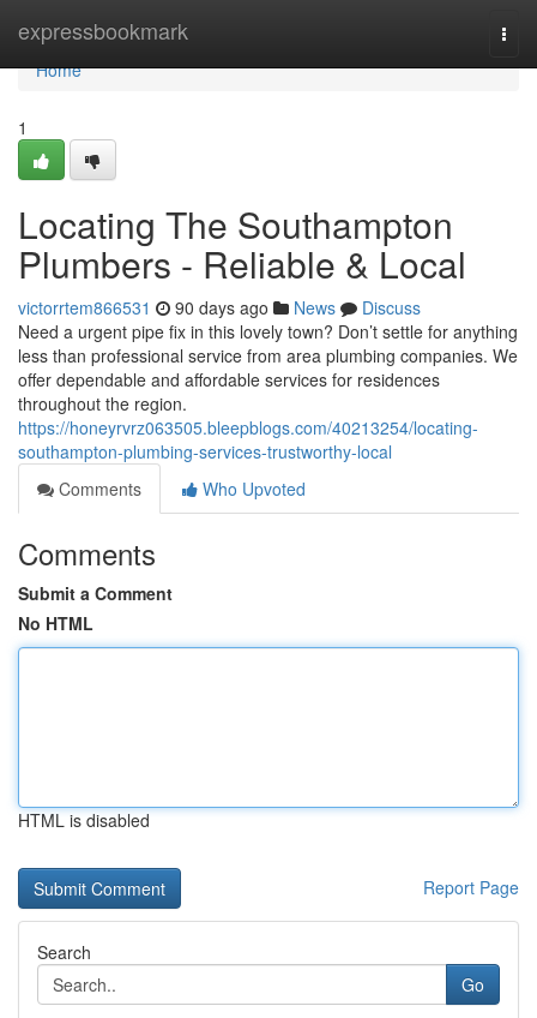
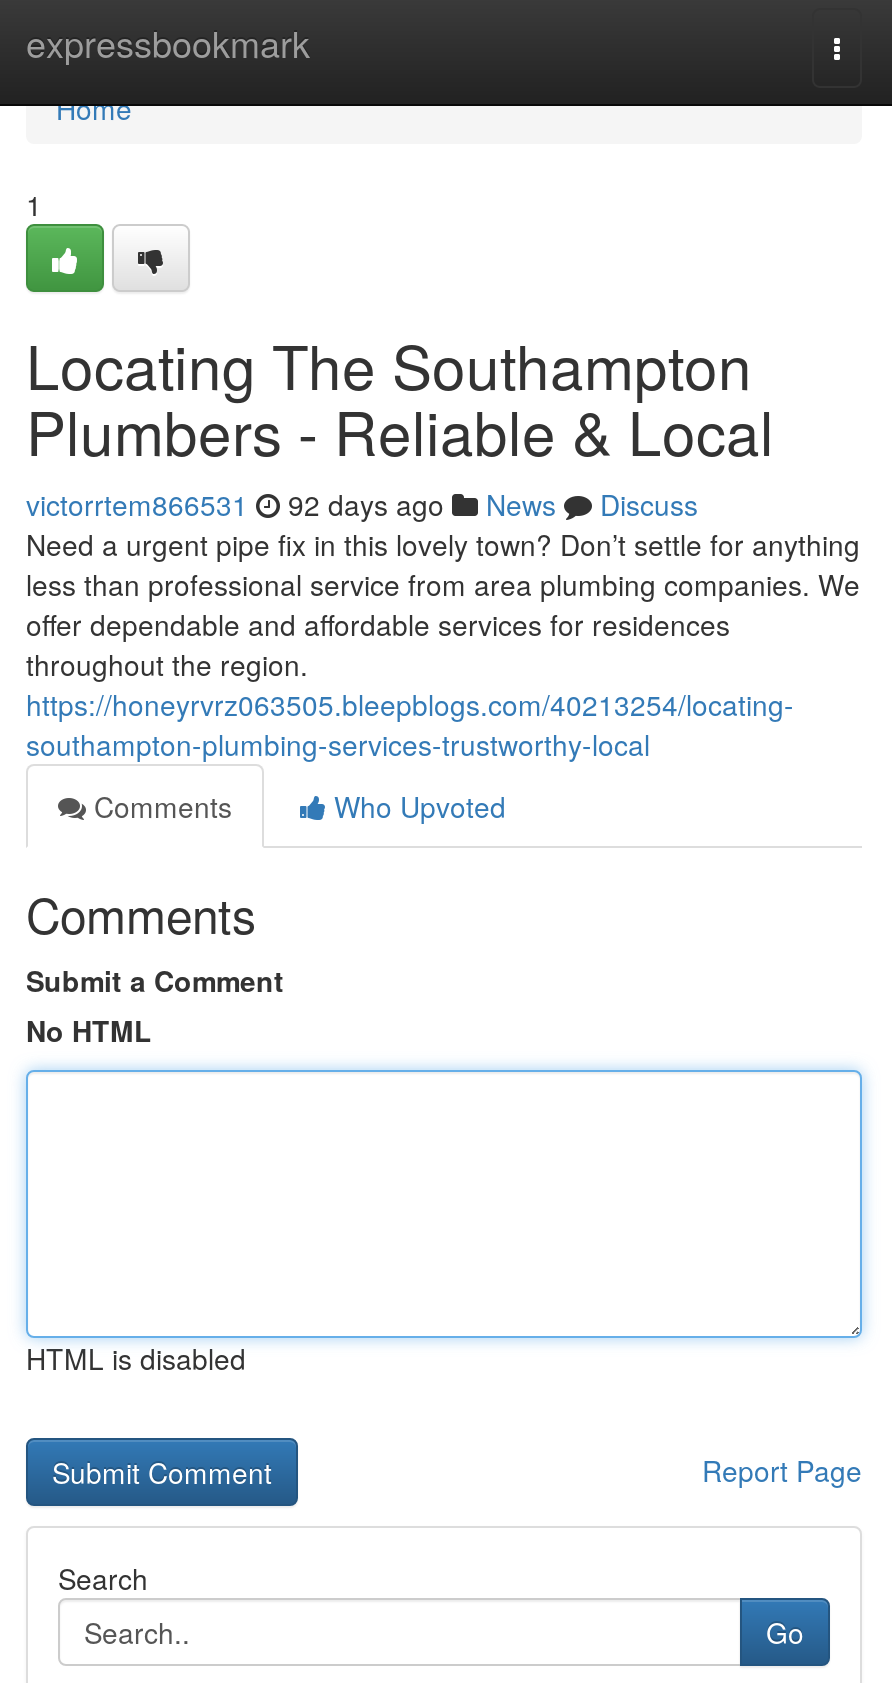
[18,295,421,319] victorrtem866531 90 days ago News Discuss -> [26,484,698,524] victorrtem866531 92 days ago News Discuss

